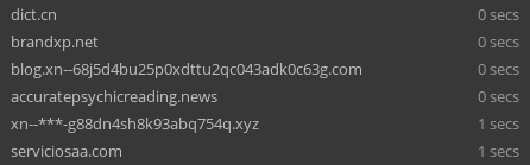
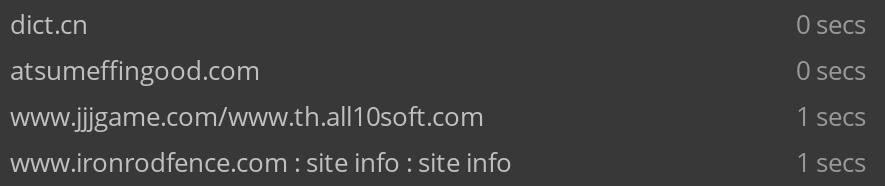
[11,31,99,53] brandxp.net -> [10,53,260,89] atsumeffingood.com
[11,59,519,134] blog.xn--68j5d4bu25p0xdttu2qc043adk0c63g.com | 0 secs | accuratepsychicreading.news | 0 secs | xn--***-g88dn4sh8k93abq754q.xyz -> [10,99,484,135] www.jjjgame.com/www.th.all10soft.com
[11,140,122,162] serviciosaa.com -> [10,145,512,181] www.ironrodfence.com : site info : site info

